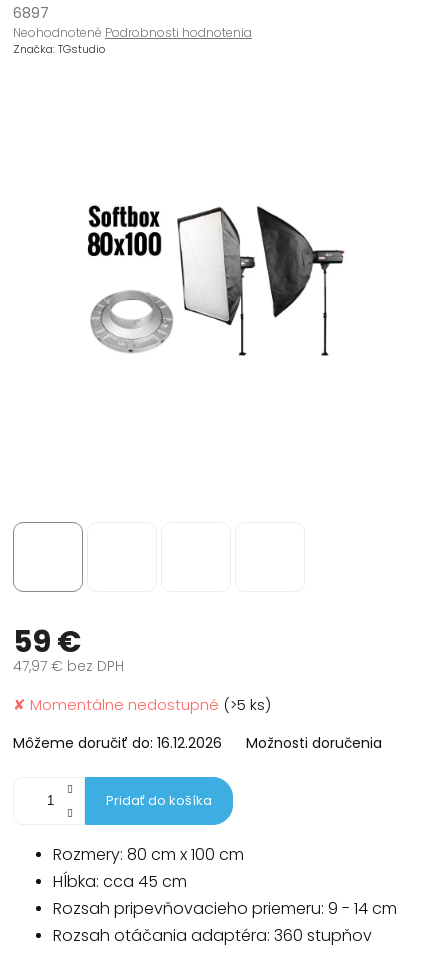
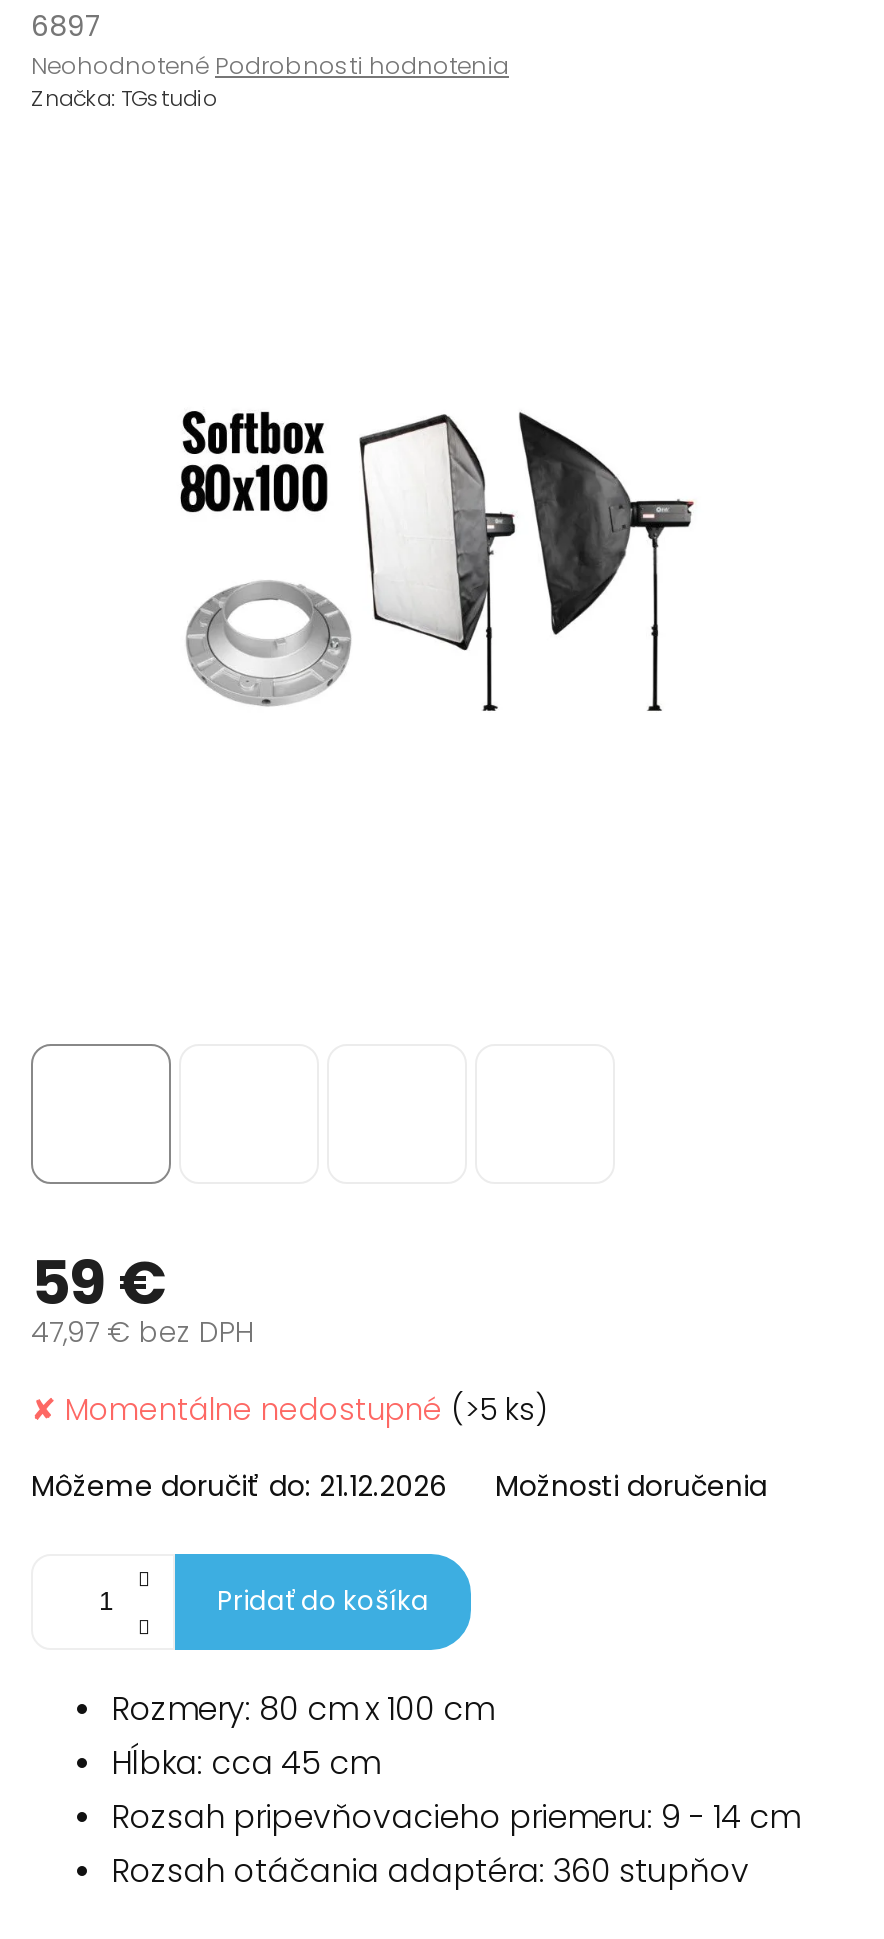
[13,733,222,753] Môžeme doručiť do: 16.12.2026 -> [31,1466,447,1506] Môžeme doručiť do: 21.12.2026

